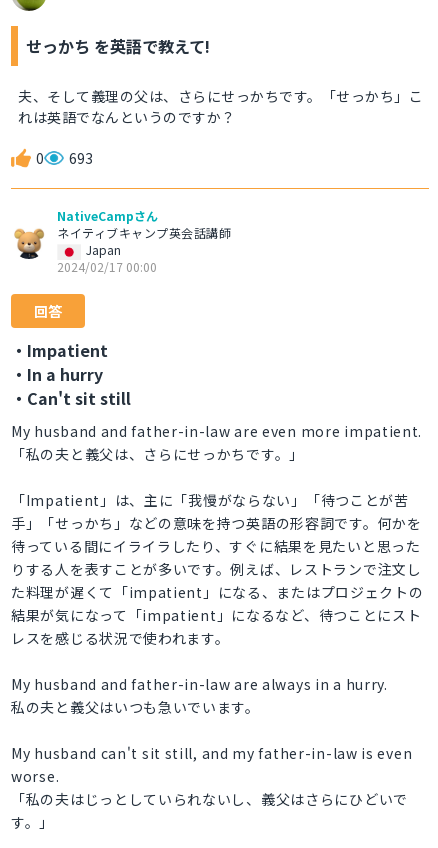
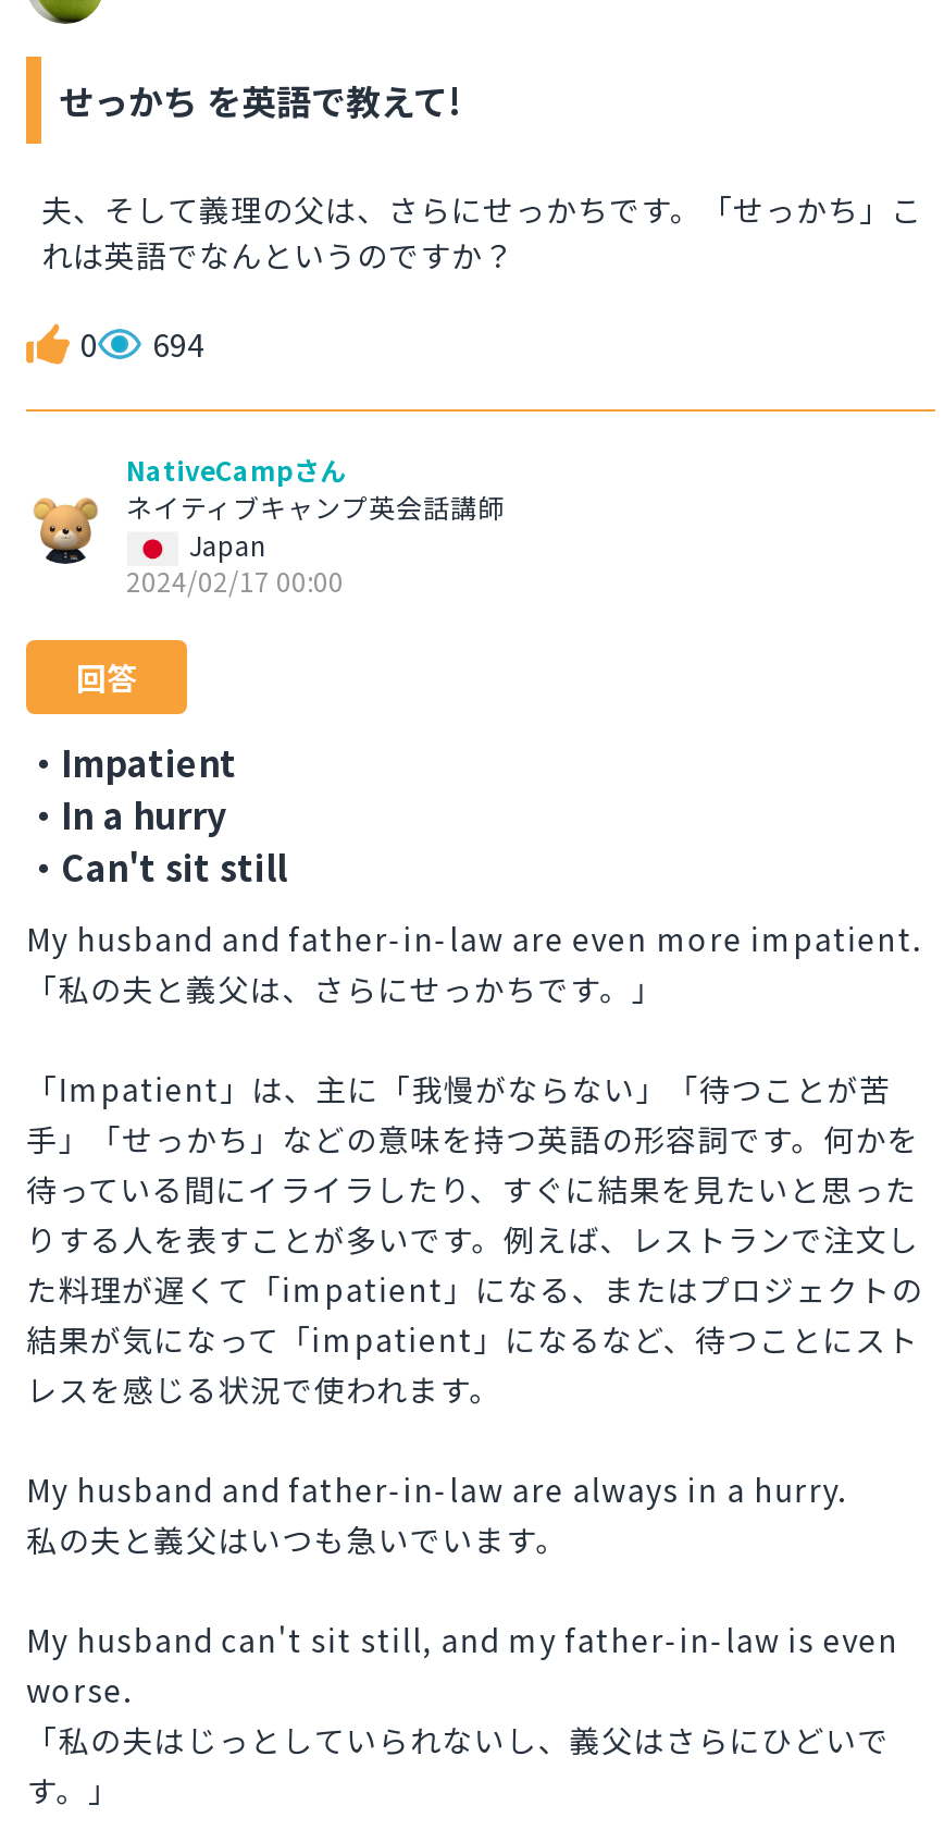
[36,148,93,168] 0 693 -> [80,323,204,367] 0 694

